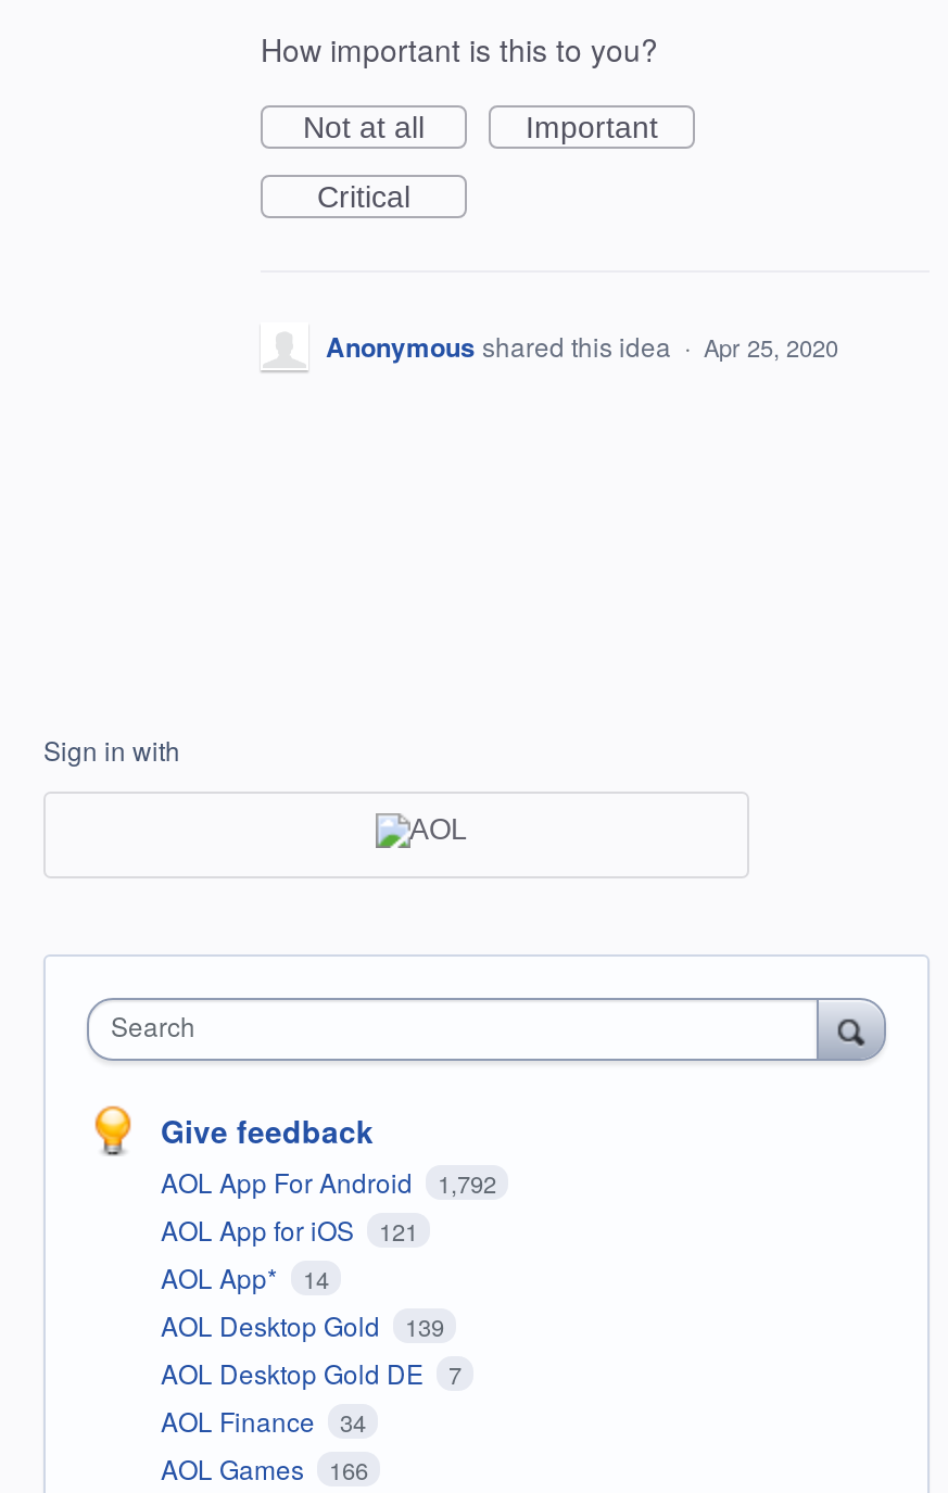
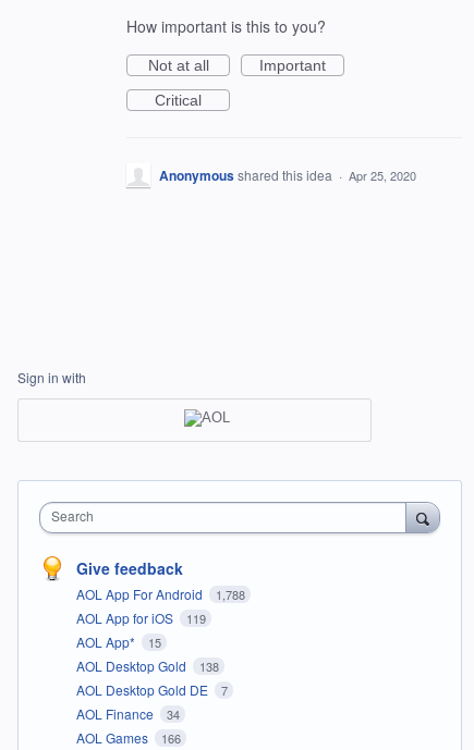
[161,1162,496,1199] AOL App For Android 1,792 -> [76,584,245,603] AOL App For Android 1,788
[161,1210,418,1247] AOL App for iOS 121 -> [76,608,205,627] AOL App for iOS 119
[161,1258,329,1295] AOL App* 14 -> [76,632,161,651] AOL App* 15
[161,1306,444,1343] AOL Desktop Gold 139 -> [76,656,218,675] AOL Desktop Gold 138

